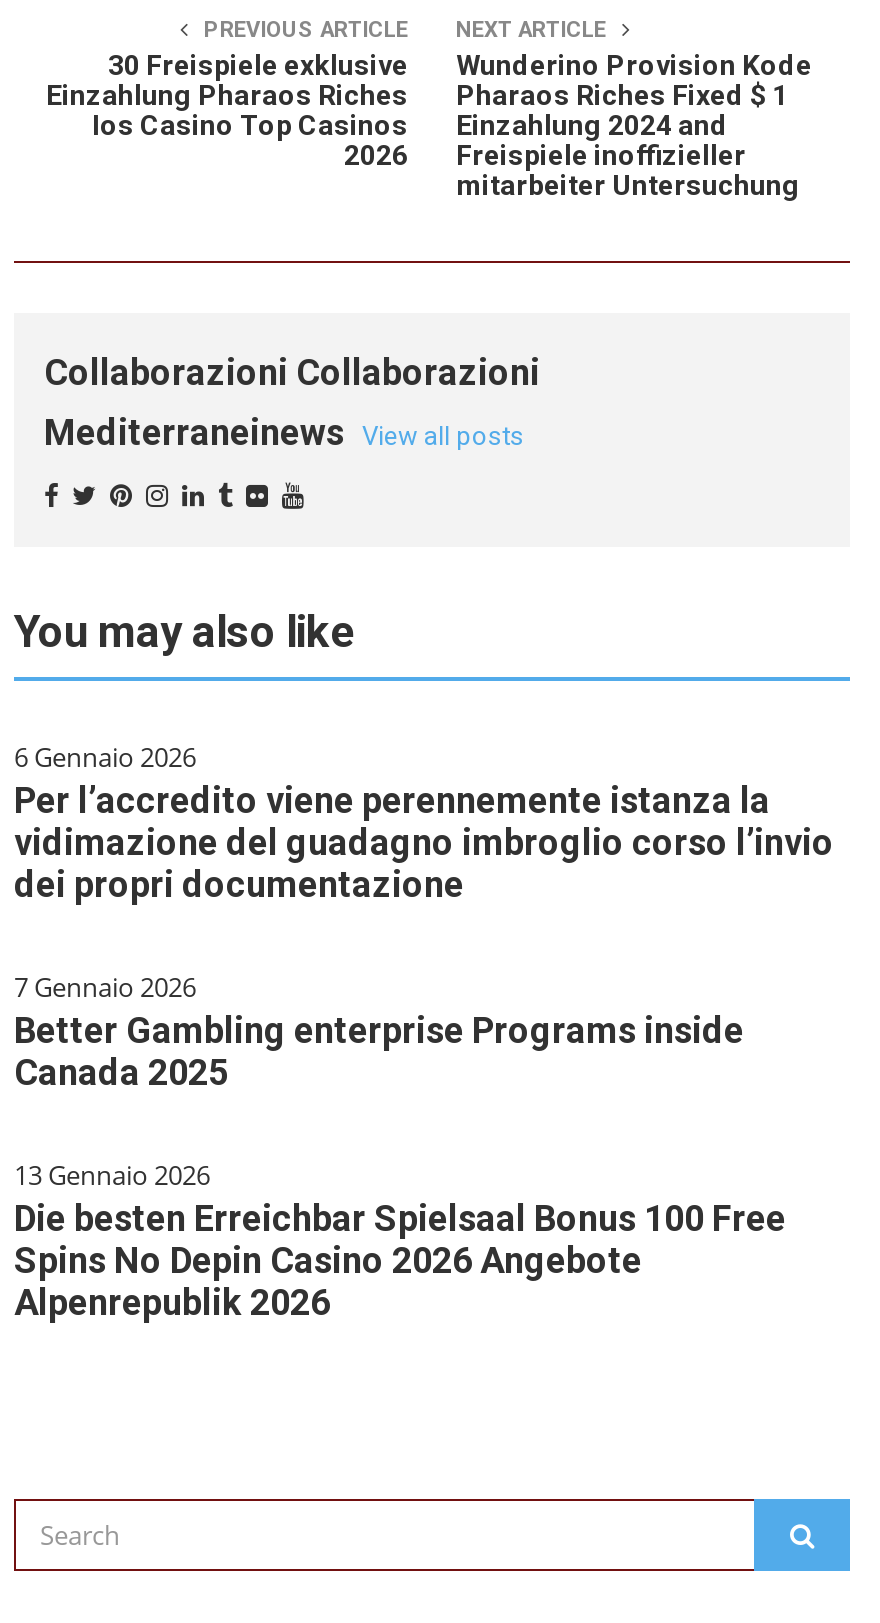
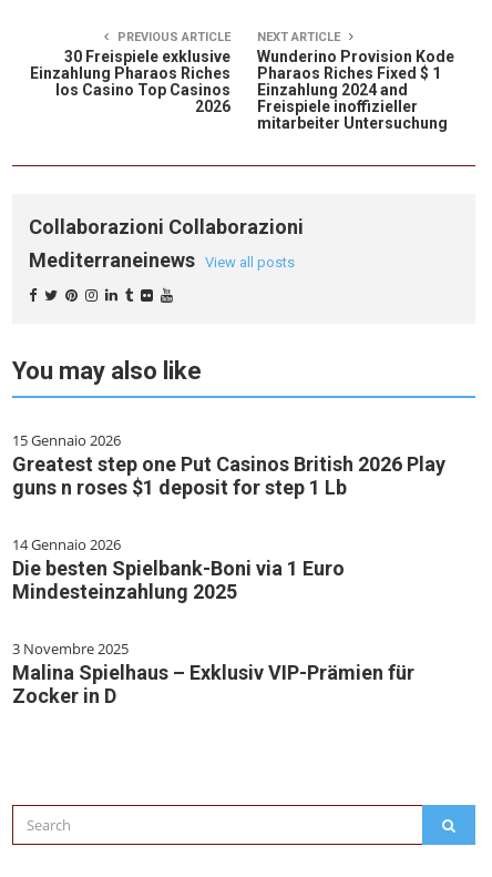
[14,740,834,906] 6 Gennaio 2026 | Per l’accredito viene perennemente istanza la | vidimazione del guadagno imbroglio corso l’invio | dei propri documentazione -> [12,431,445,499] 15 Gennaio 2026 | Greatest step one Put Casinos British 2026 Play | guns n roses $1 deposit for step 1 Lb
[14,970,744,1094] 7 Gennaio 2026 | Better Gambling enterprise Programs inside | Canada 2025 -> [12,535,345,604] 14 Gennaio 2026 | Die besten Spielbank-Boni via 1 Euro | Mindesteinzahlung 2025
[14,1158,786,1324] 13 Gennaio 2026 | Die besten Erreichbar Spielsaal Bonus 100 Free | Spins No Depin Casino 2026 Angebote | Alpenrepublik 2026 -> [12,639,414,708] 3 Novembre 2025 | Malina Spielhaus – Exklusiv VIP-Prämien für | Zocker in D

